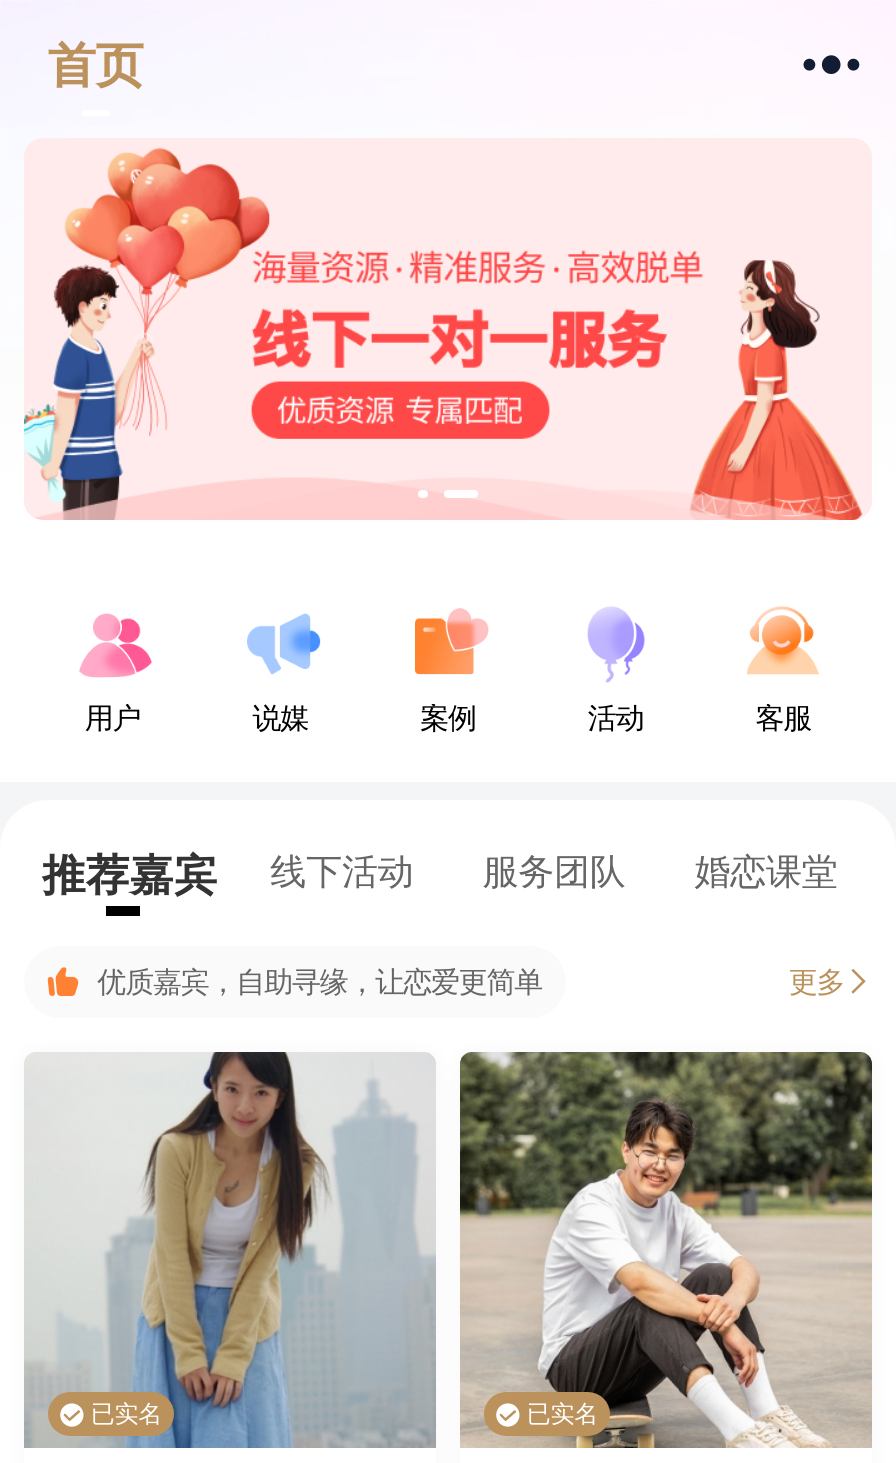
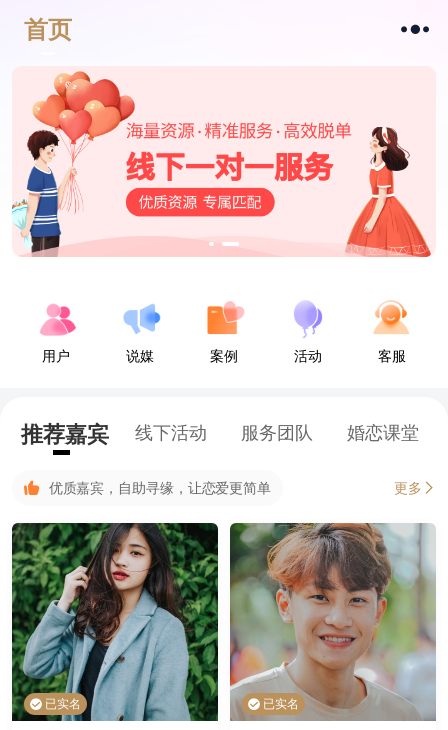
[24,1052,436,1450] [image] -> [11,522,219,722] [image]
[458,1050,874,1448] [image] -> [229,522,436,721] [image]

